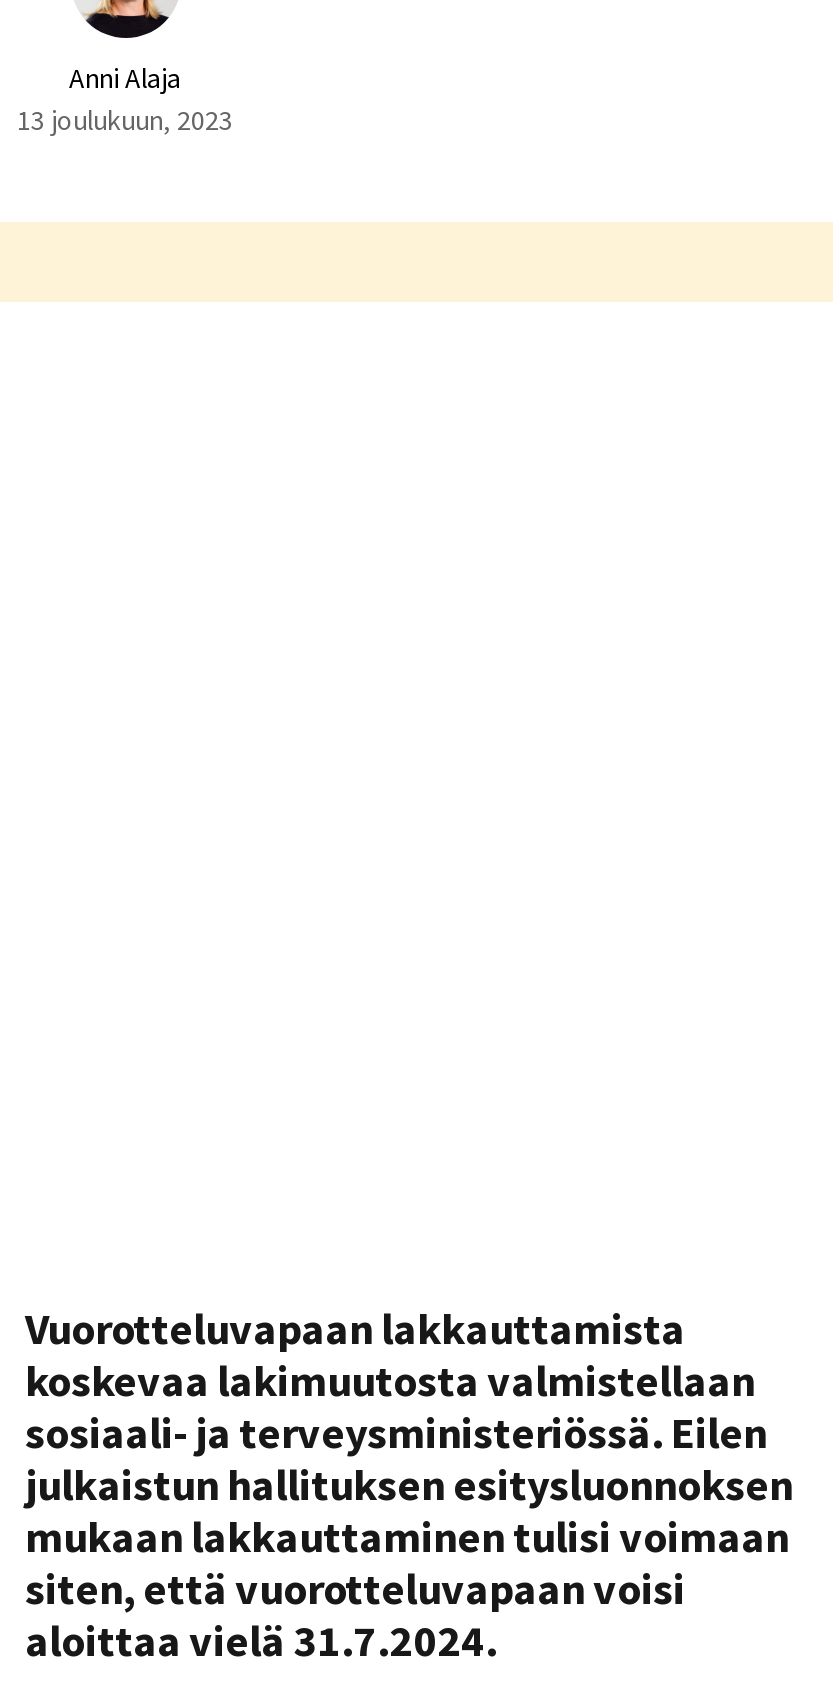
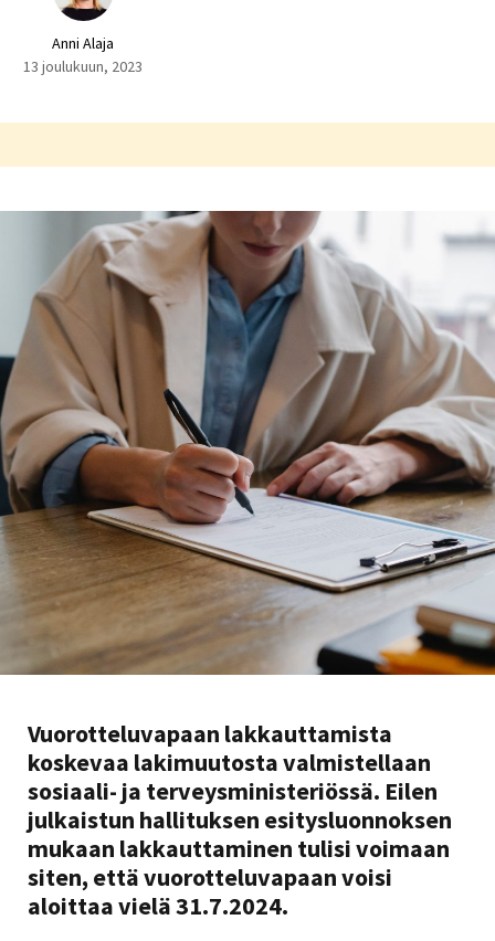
none -> [3,210,492,676] [image]

